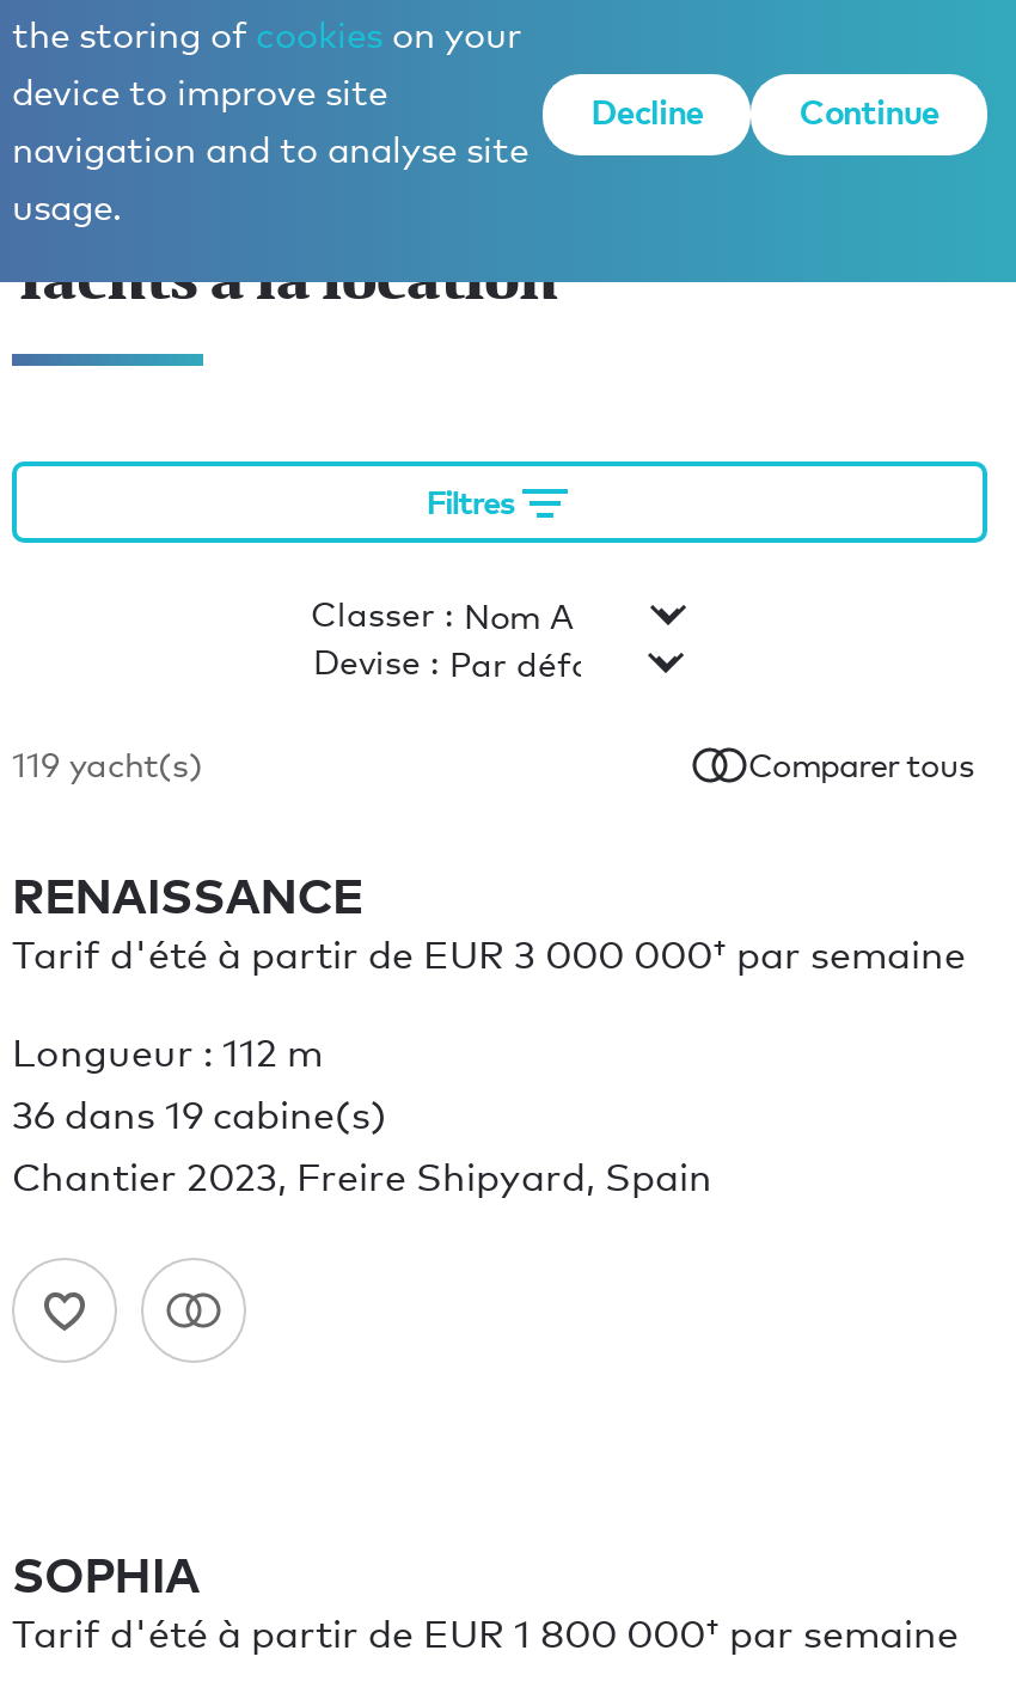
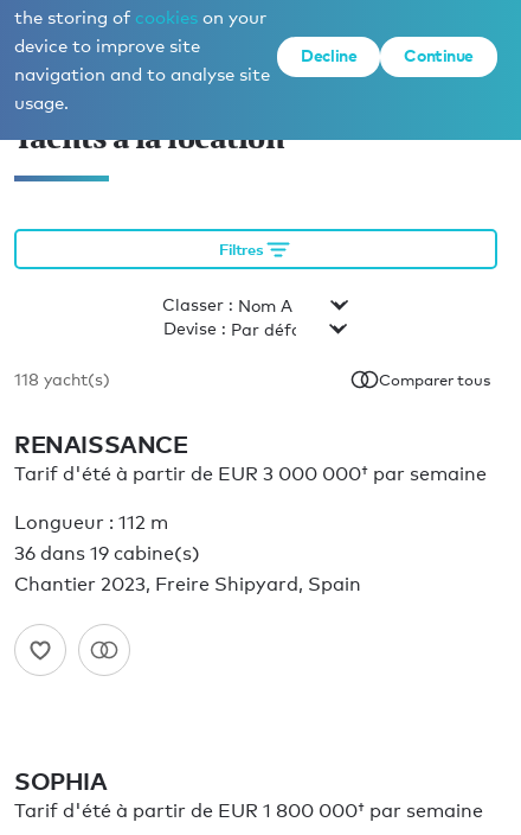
[12,744,203,784] 119 yacht(s) -> [14,369,110,389] 118 yacht(s)

